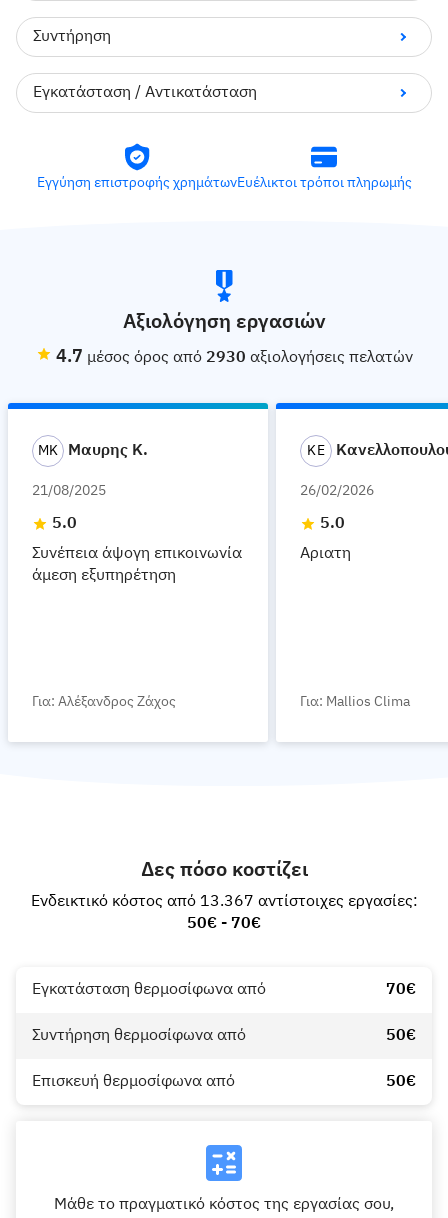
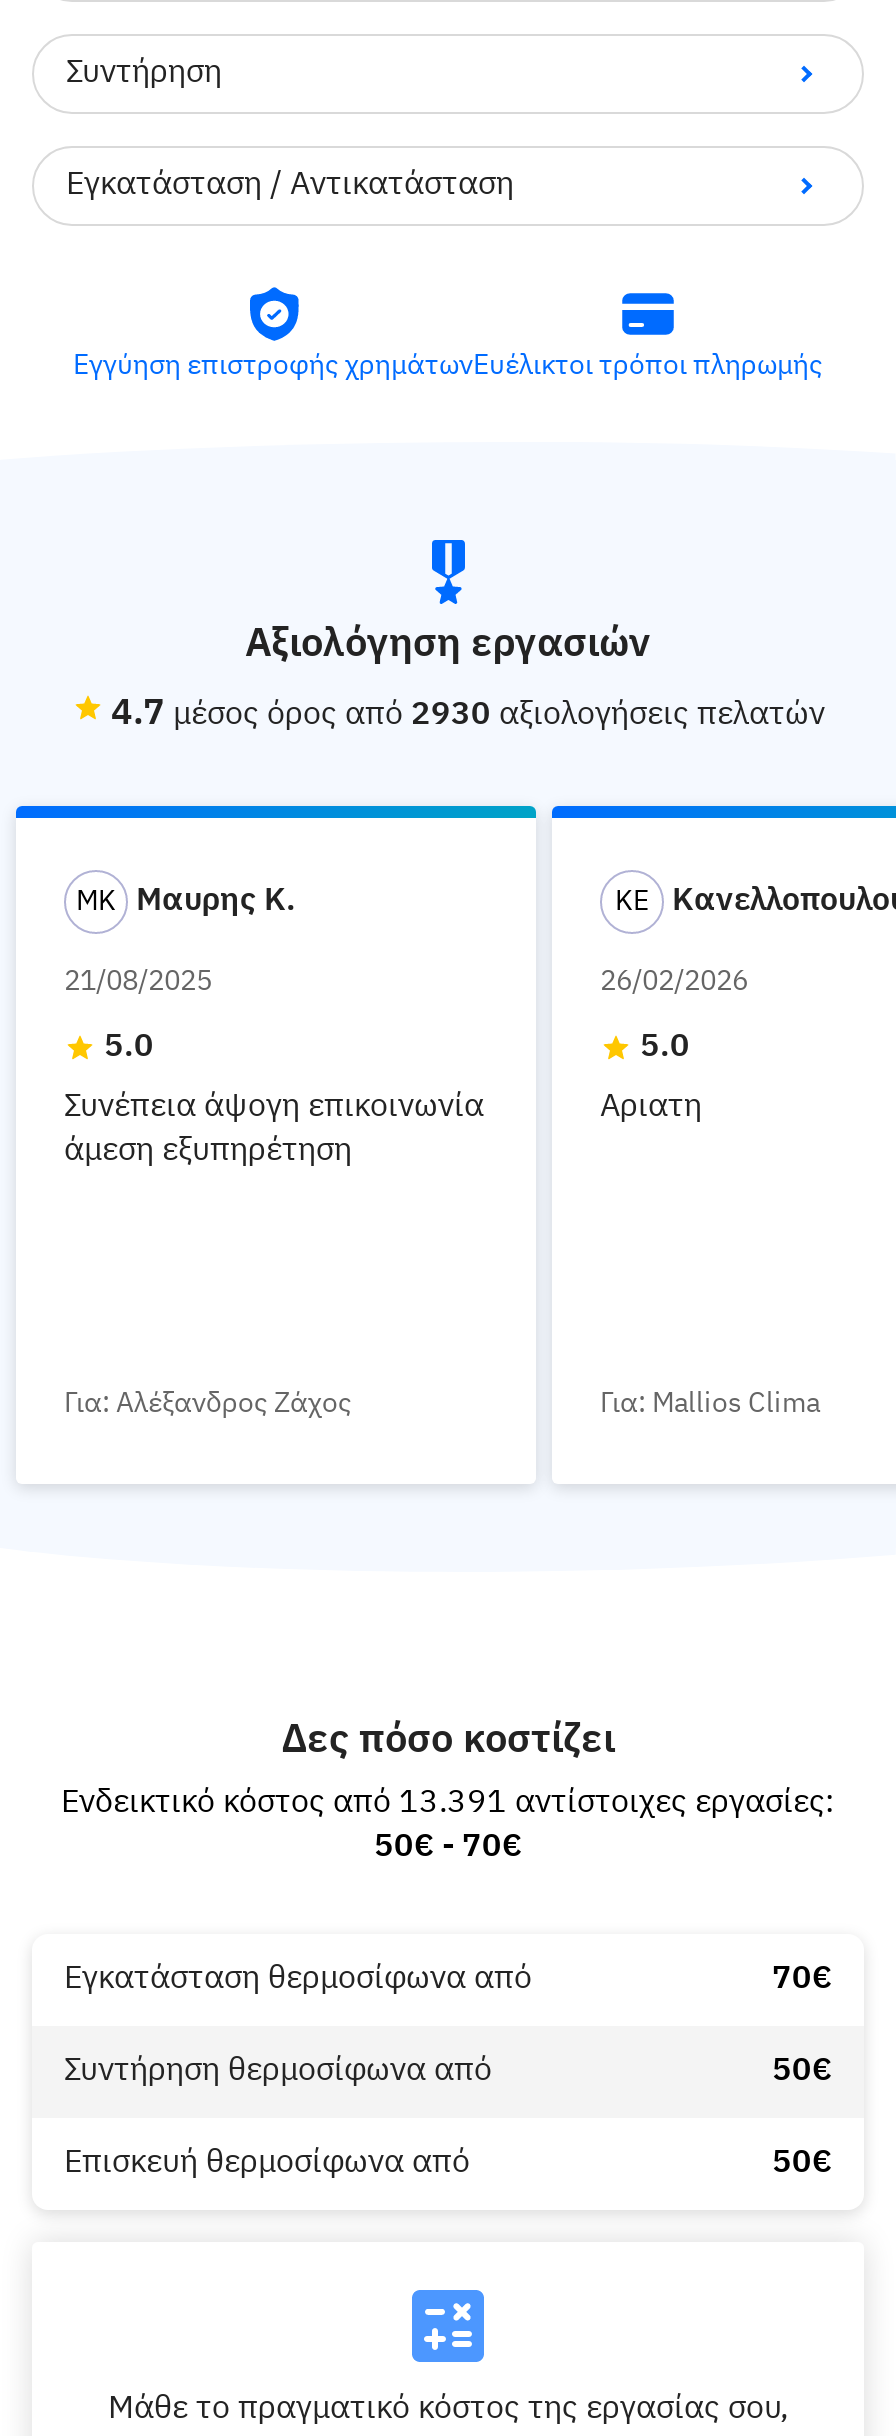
[30,894,417,910] Ενδεικτικό κόστος από 13.367 αντίστοιχες εργασίες: -> [61,1788,835,1820] Ενδεικτικό κόστος από 13.391 αντίστοιχες εργασίες:

